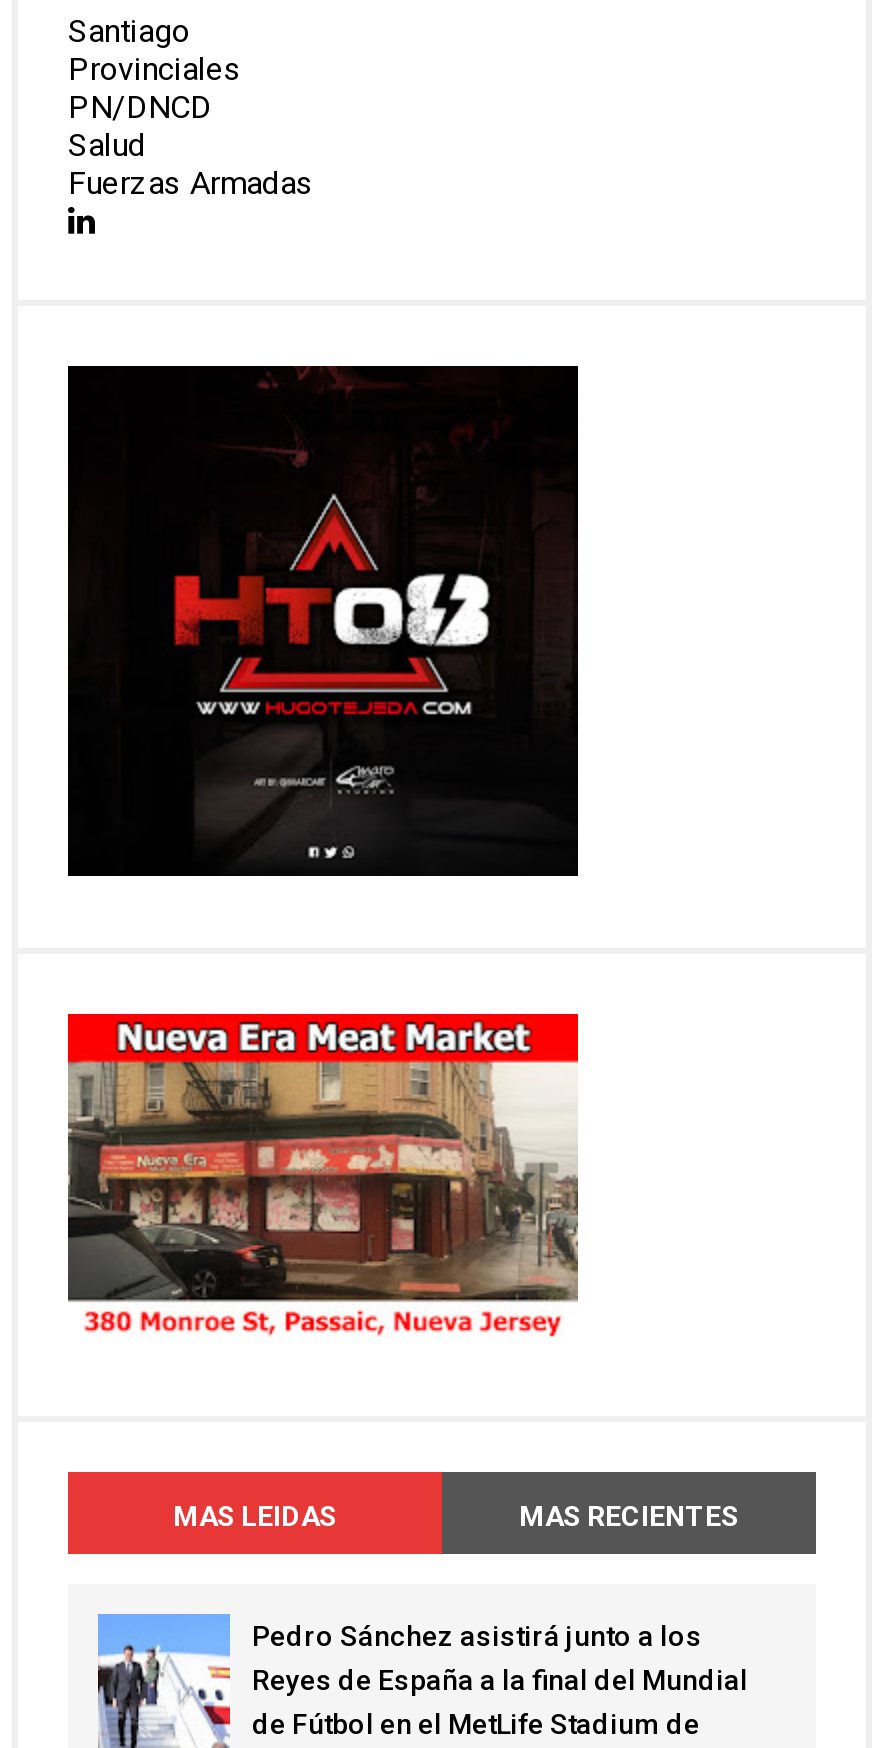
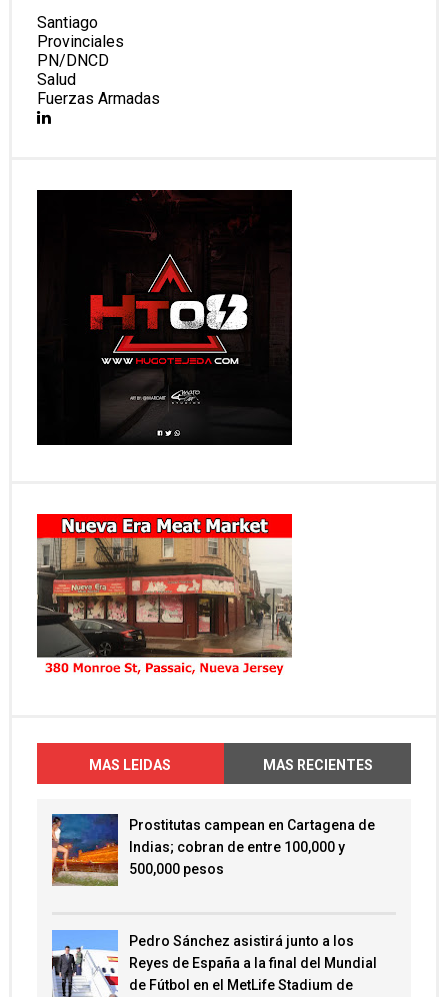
none -> [51,813,375,900] [image] | Prostitutas campean en Cartagena de | Indias; cobran de entre 100,000 y | 500,000 pesos

